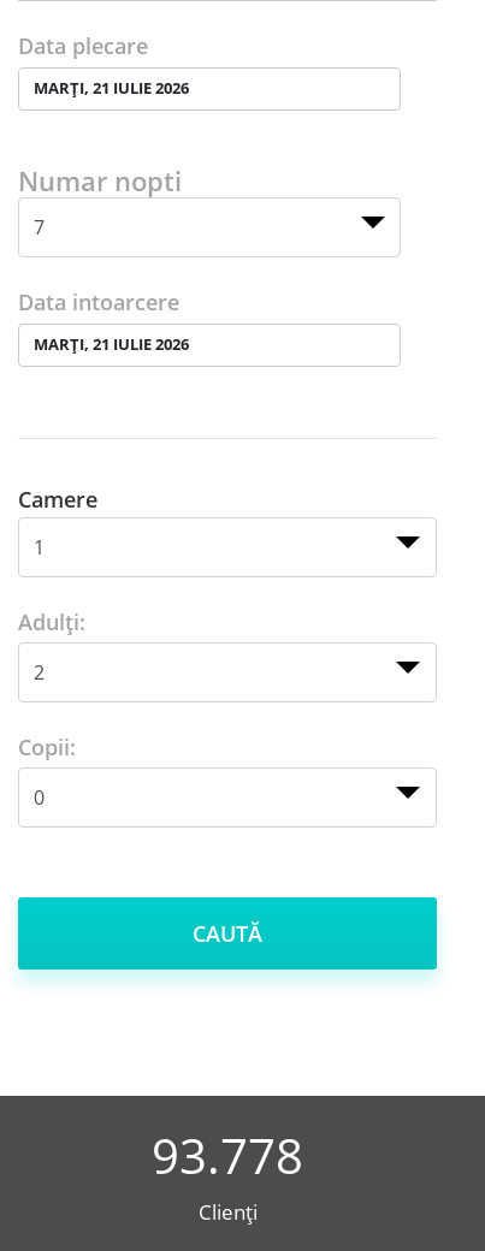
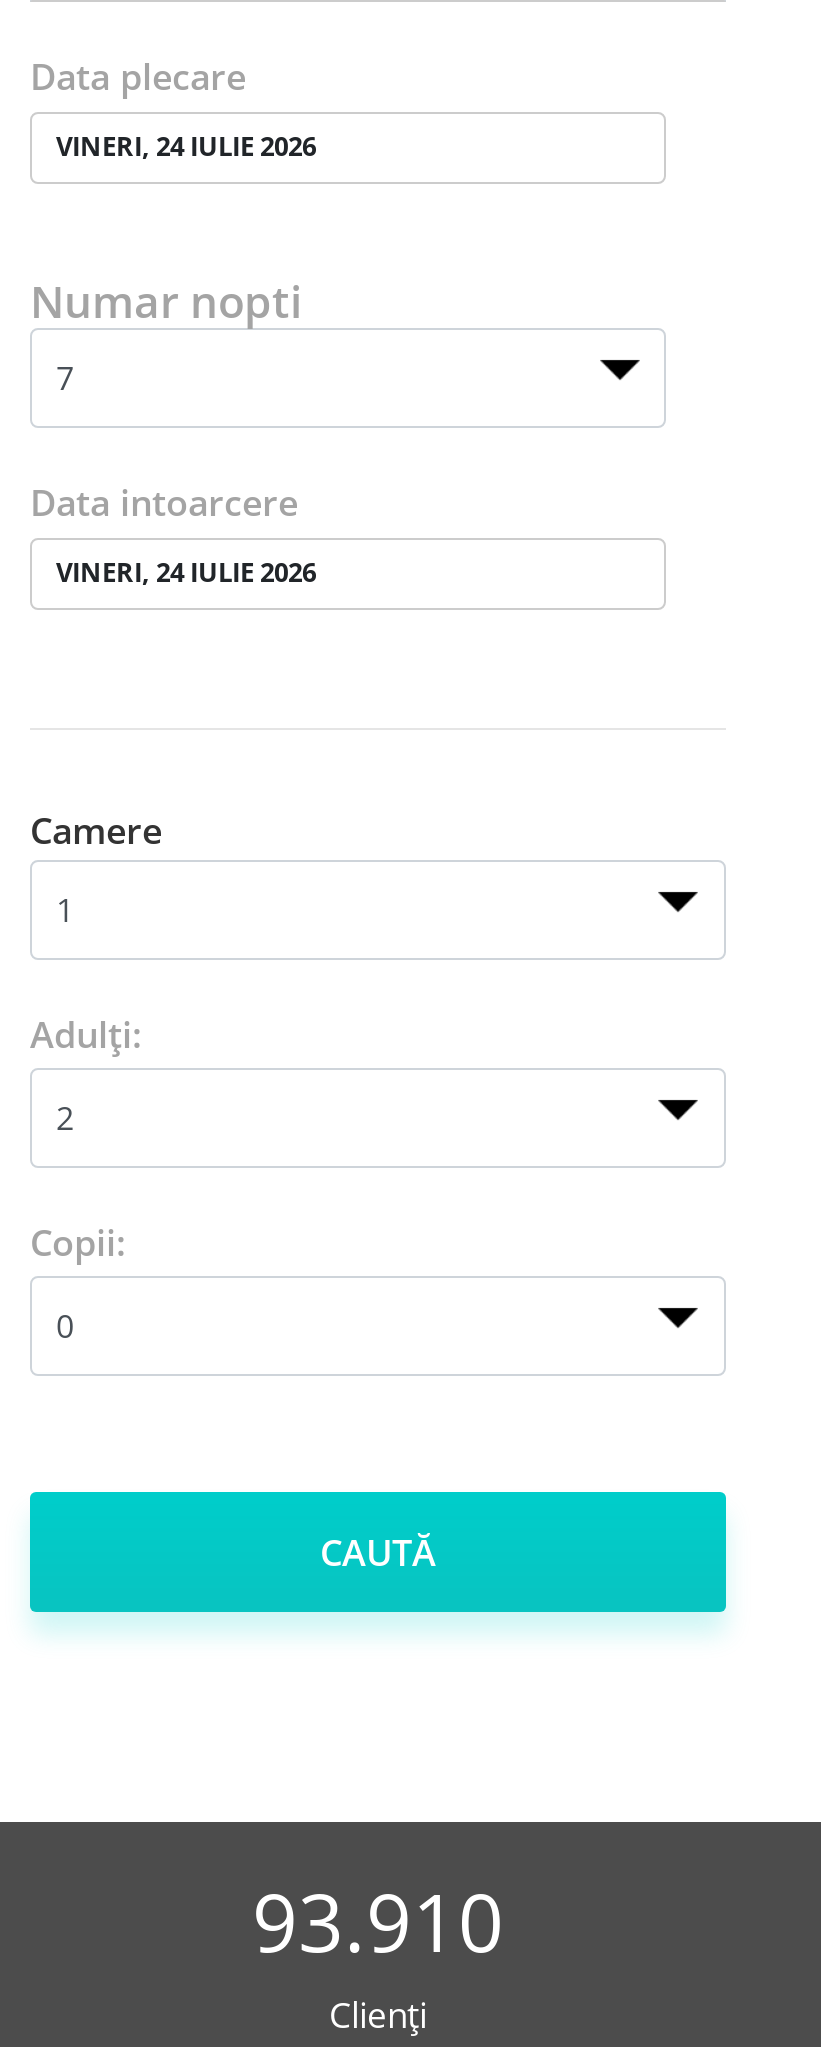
[34,76,189,98] MARȚI, 21 IULIE 2026 -> [56,127,316,163] VINERI, 24 IULIE 2026
[34,333,189,354] MARȚI, 21 IULIE 2026 -> [56,553,316,589] VINERI, 24 IULIE 2026
[152,1122,303,1188] 93.778 -> [252,1865,504,1975] 93.910

